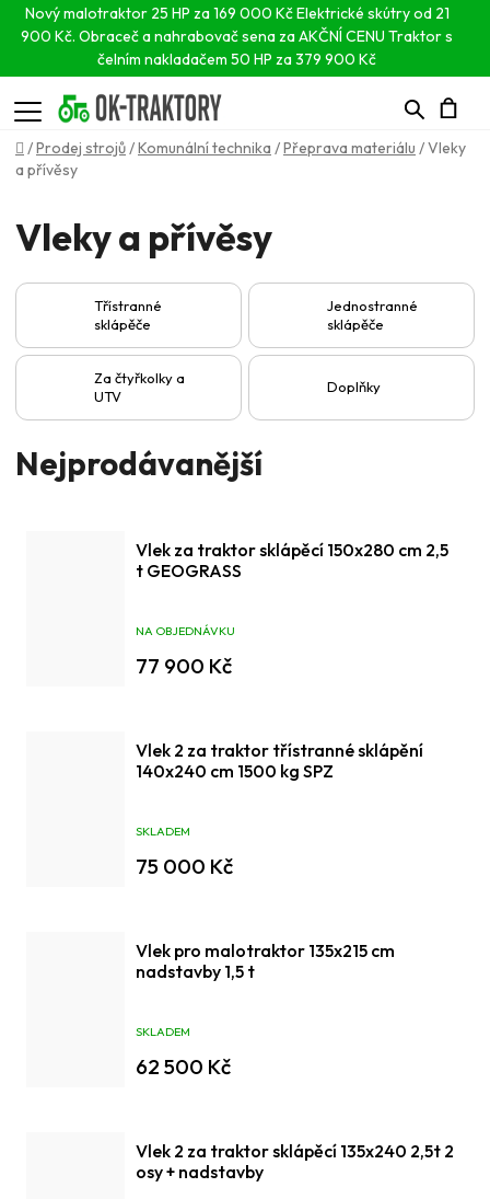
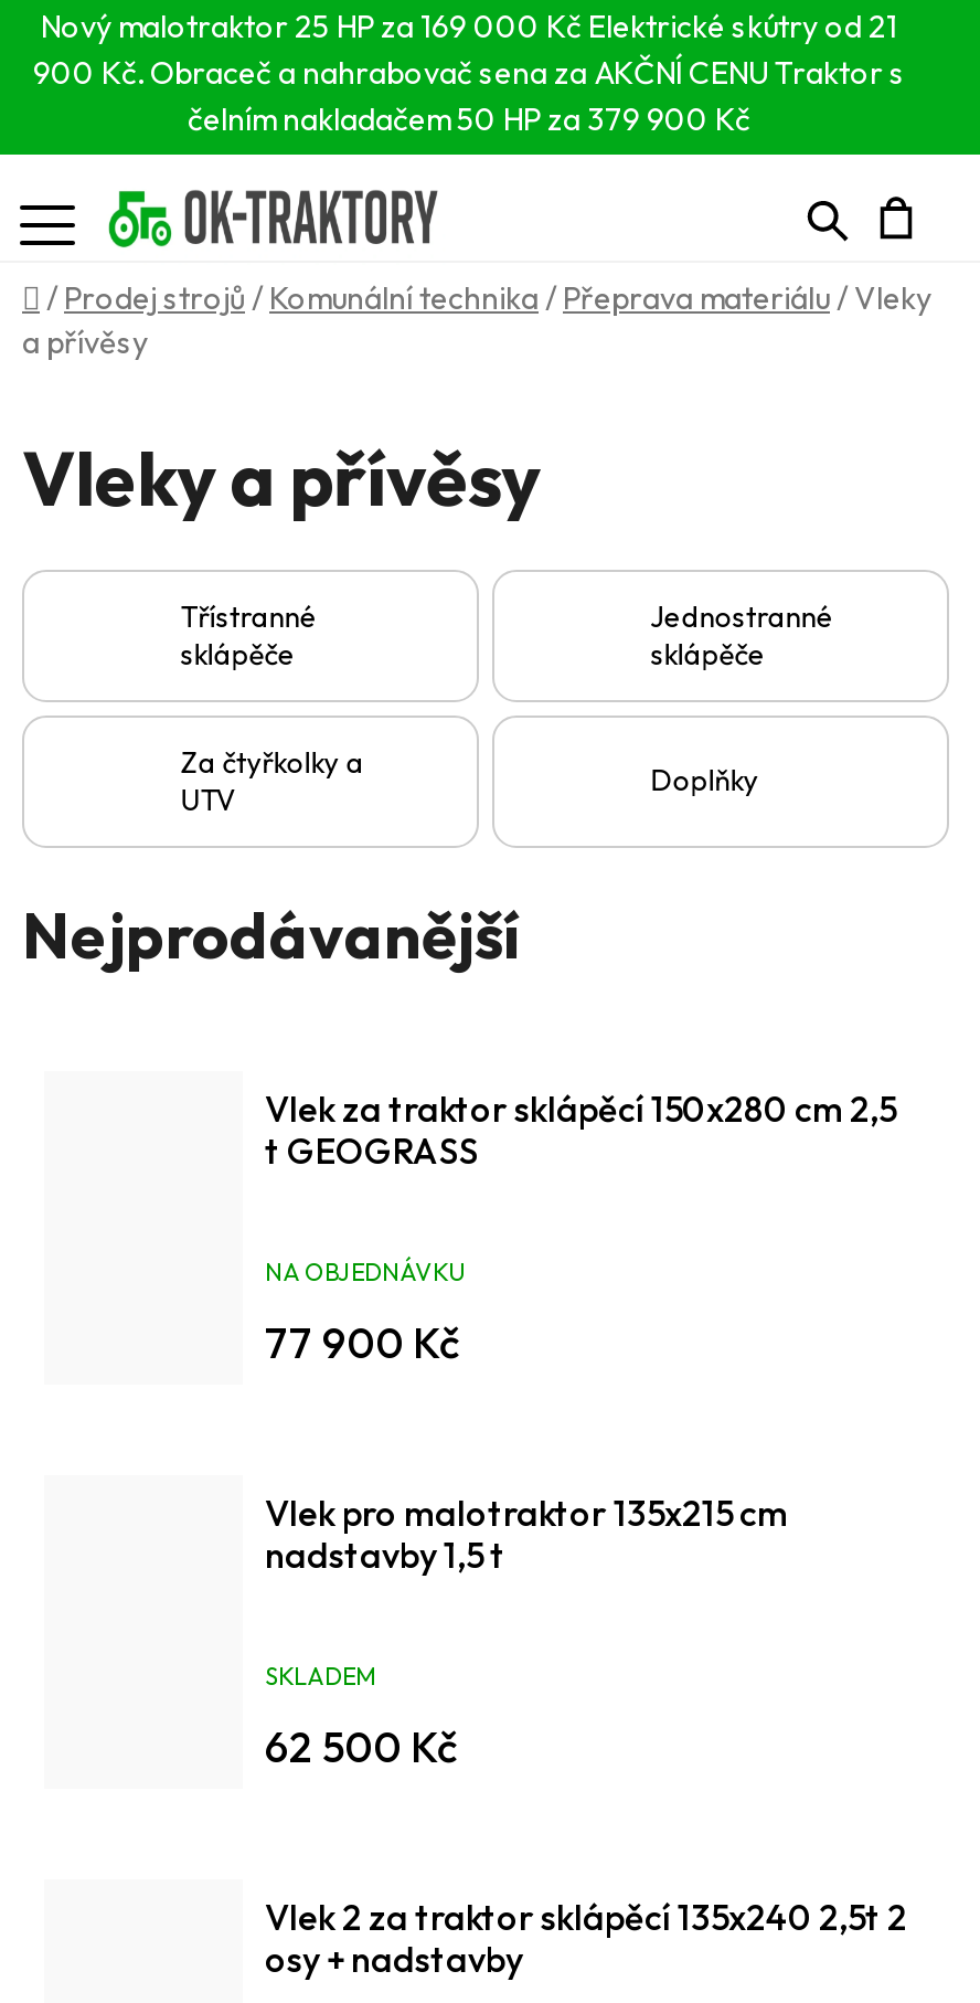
[136,739,423,879] Vlek 2 za traktor třístranné sklápění | 140x240 cm 1500 kg SPZ | SKLADEM | 75 000 Kč -> none

